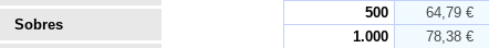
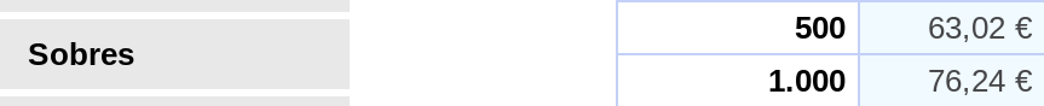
[426,4,474,21] 64,79 € -> [928,10,1032,46] 63,02 €
[426,28,474,45] 78,38 € -> [928,63,1032,99] 76,24 €

